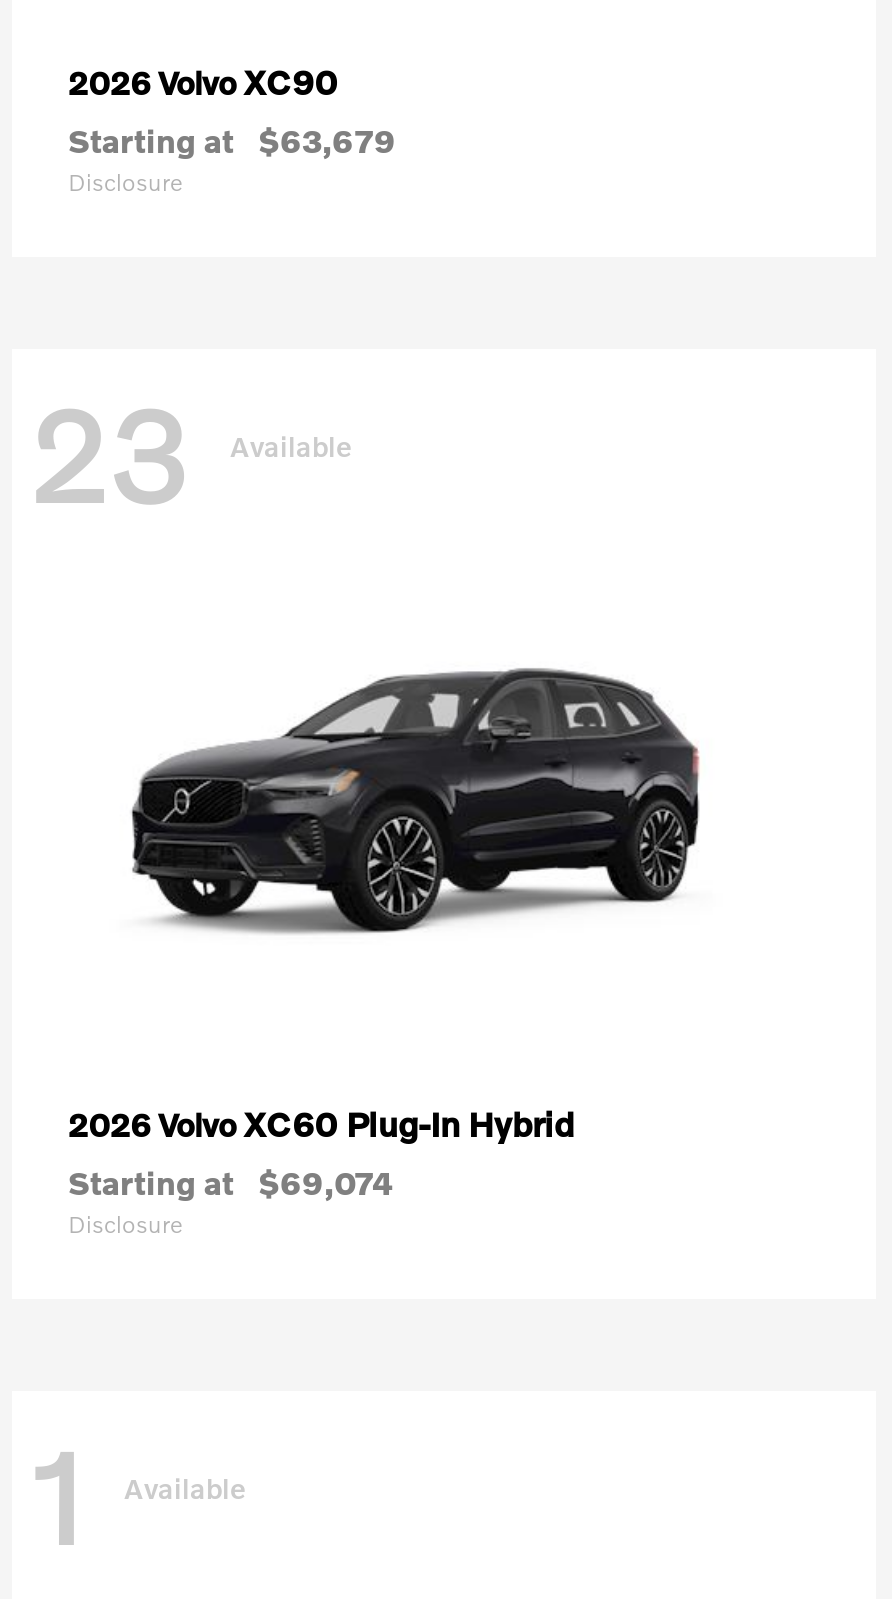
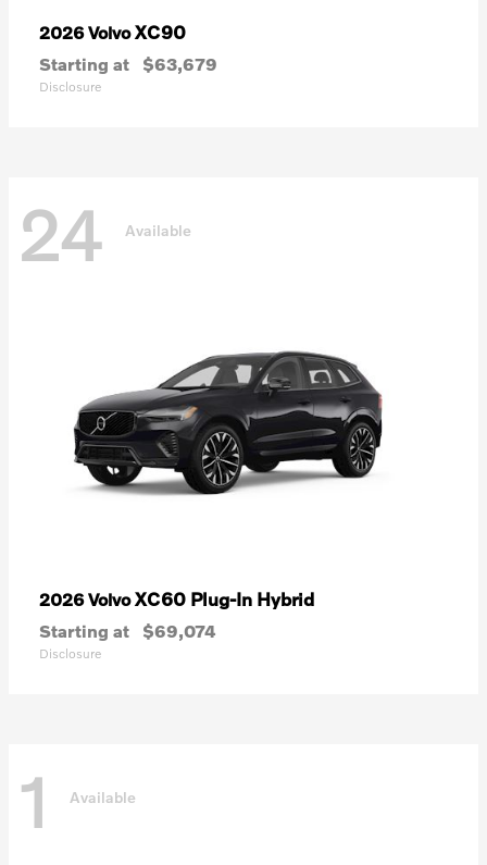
[28,376,352,530] 23 Available -> [17,192,191,276] 24 Available

